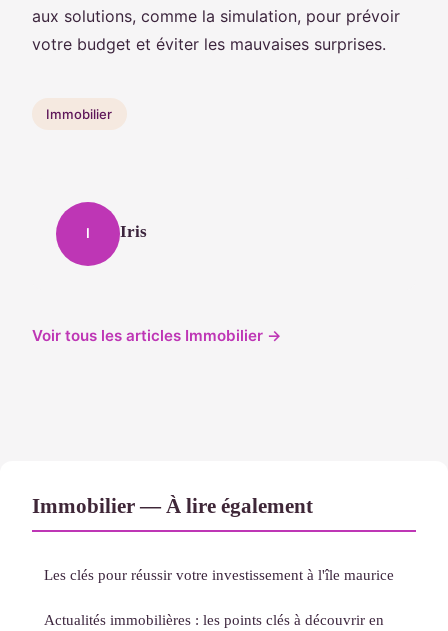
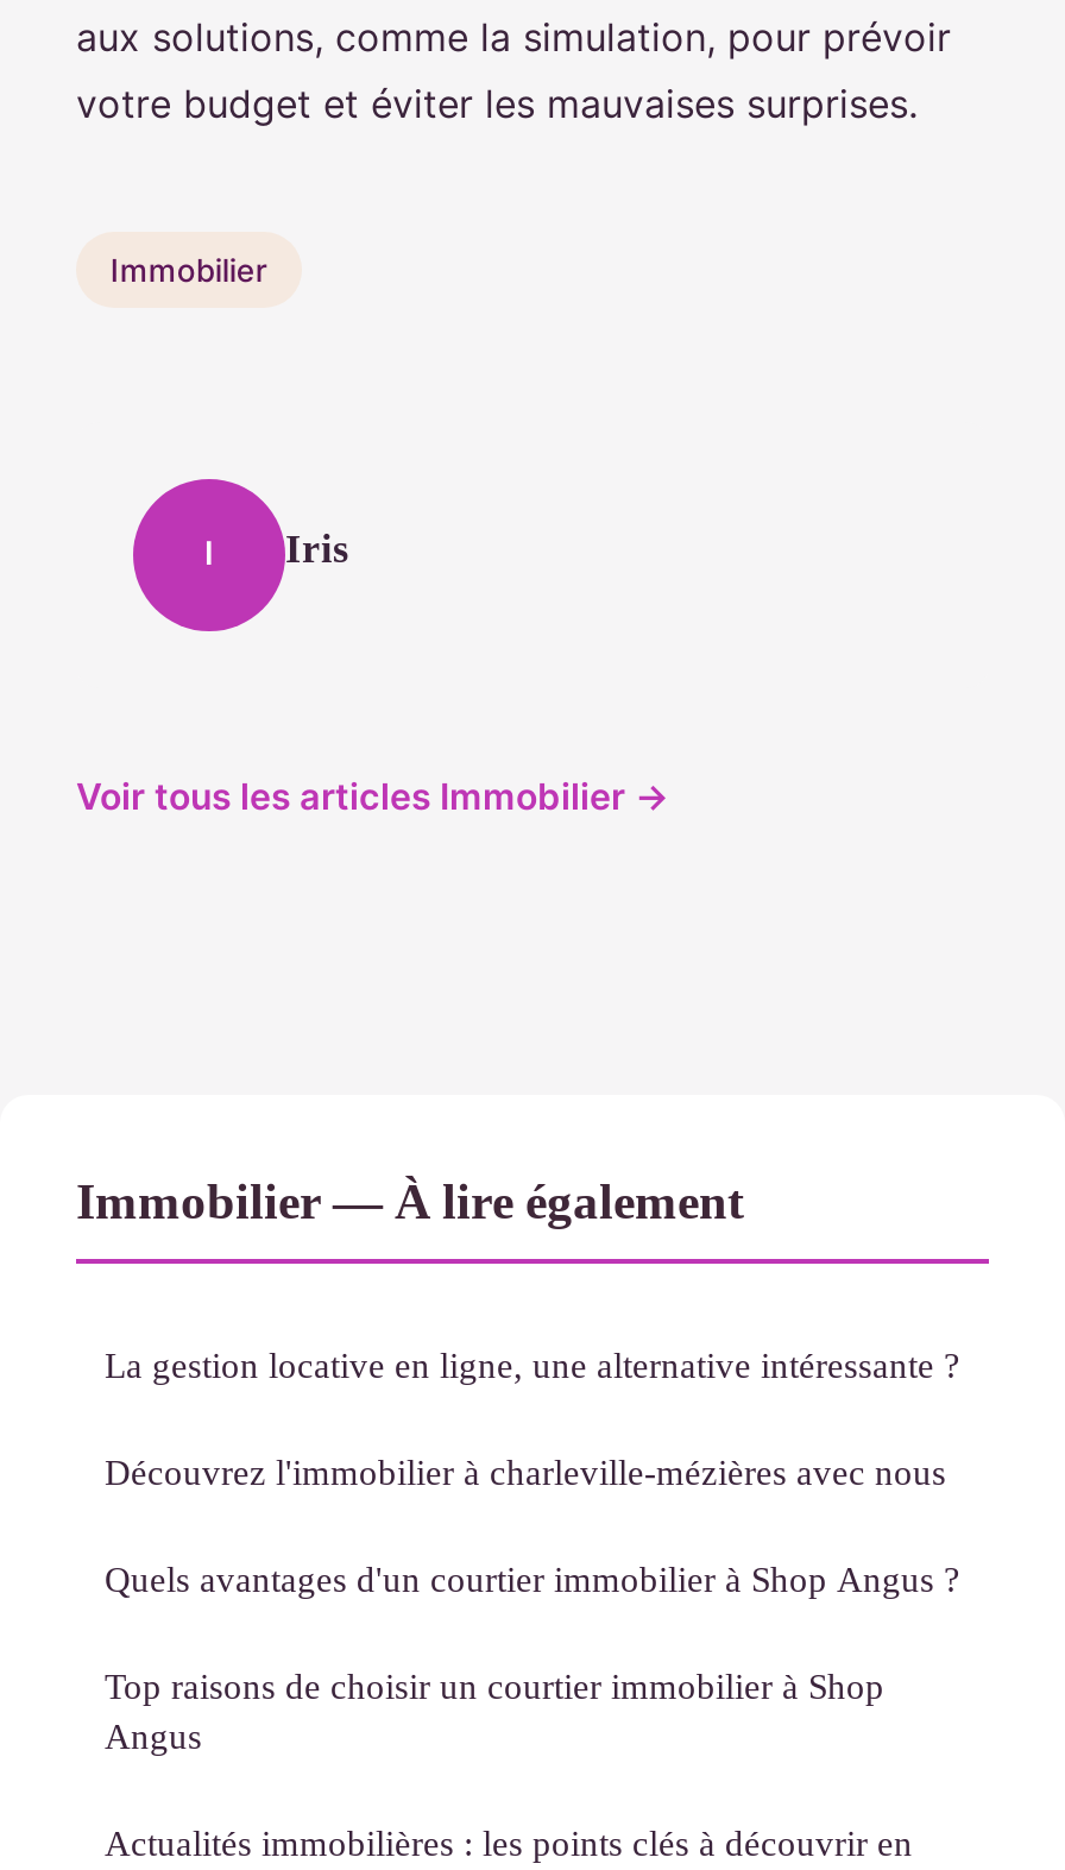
[44,566,394,583] Les clés pour réussir votre investissement à l'île maurice -> [105,1344,960,1755] La gestion locative en ligne, une alternative intéressante ? | Découvrez l'immobilier à charleville-mézières avec nous | Quels avantages d'un courtier immobilier à Shop Angus ? | Top raisons de choisir un courtier immobilier à Shop | Angus

